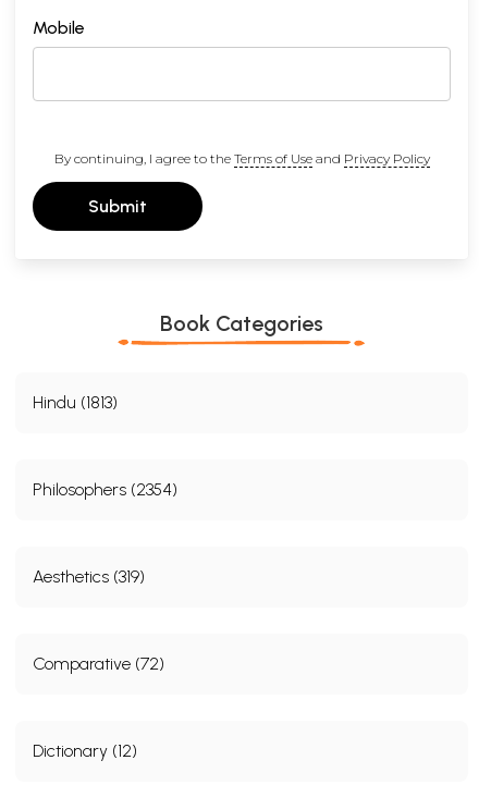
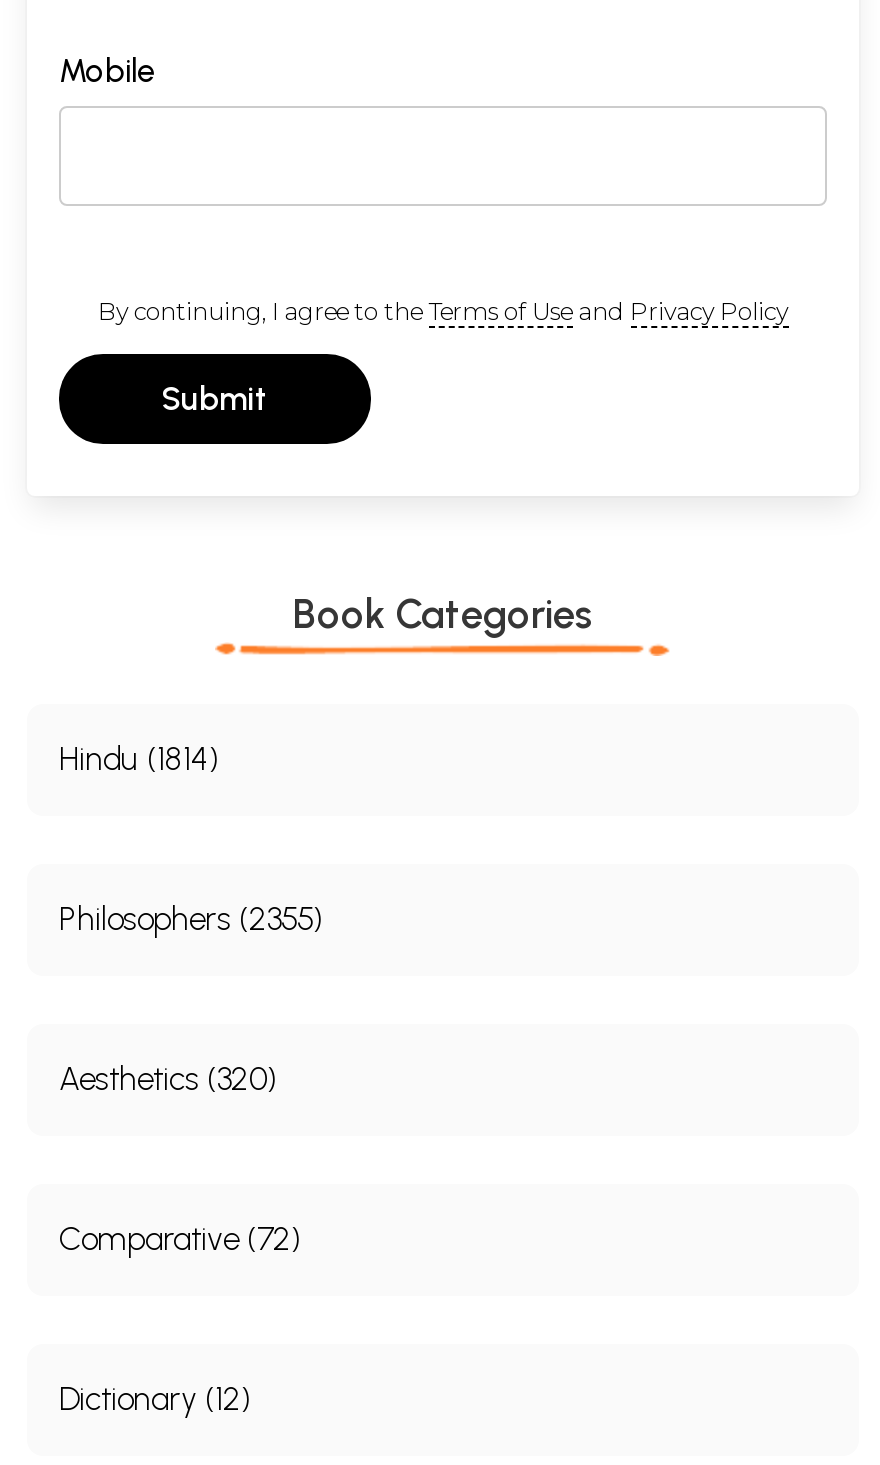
[33,392,118,413] Hindu (1813) -> [59,740,219,778] Hindu (1814)
[33,479,177,500] Philosophers (2354) -> [59,900,323,938] Philosophers (2355)
[33,566,145,587] Aesthetics (319) -> [59,1060,277,1098] Aesthetics (320)

